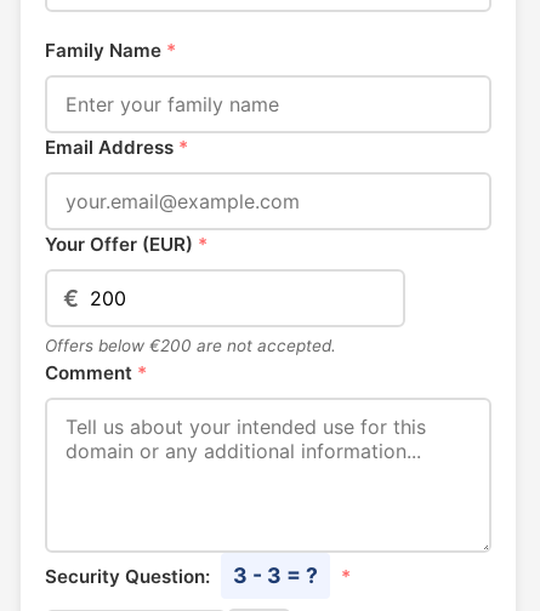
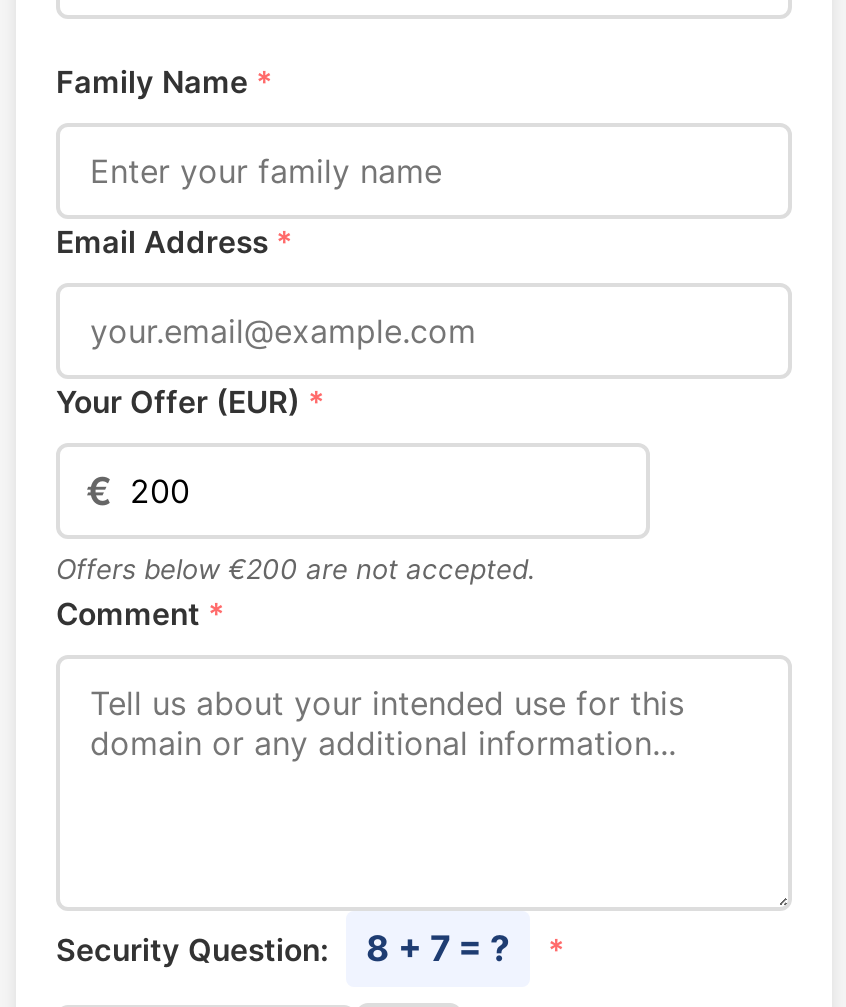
[233,563,318,588] 3 - 3 = ? -> [366,927,510,969] 8 + 7 = ?

